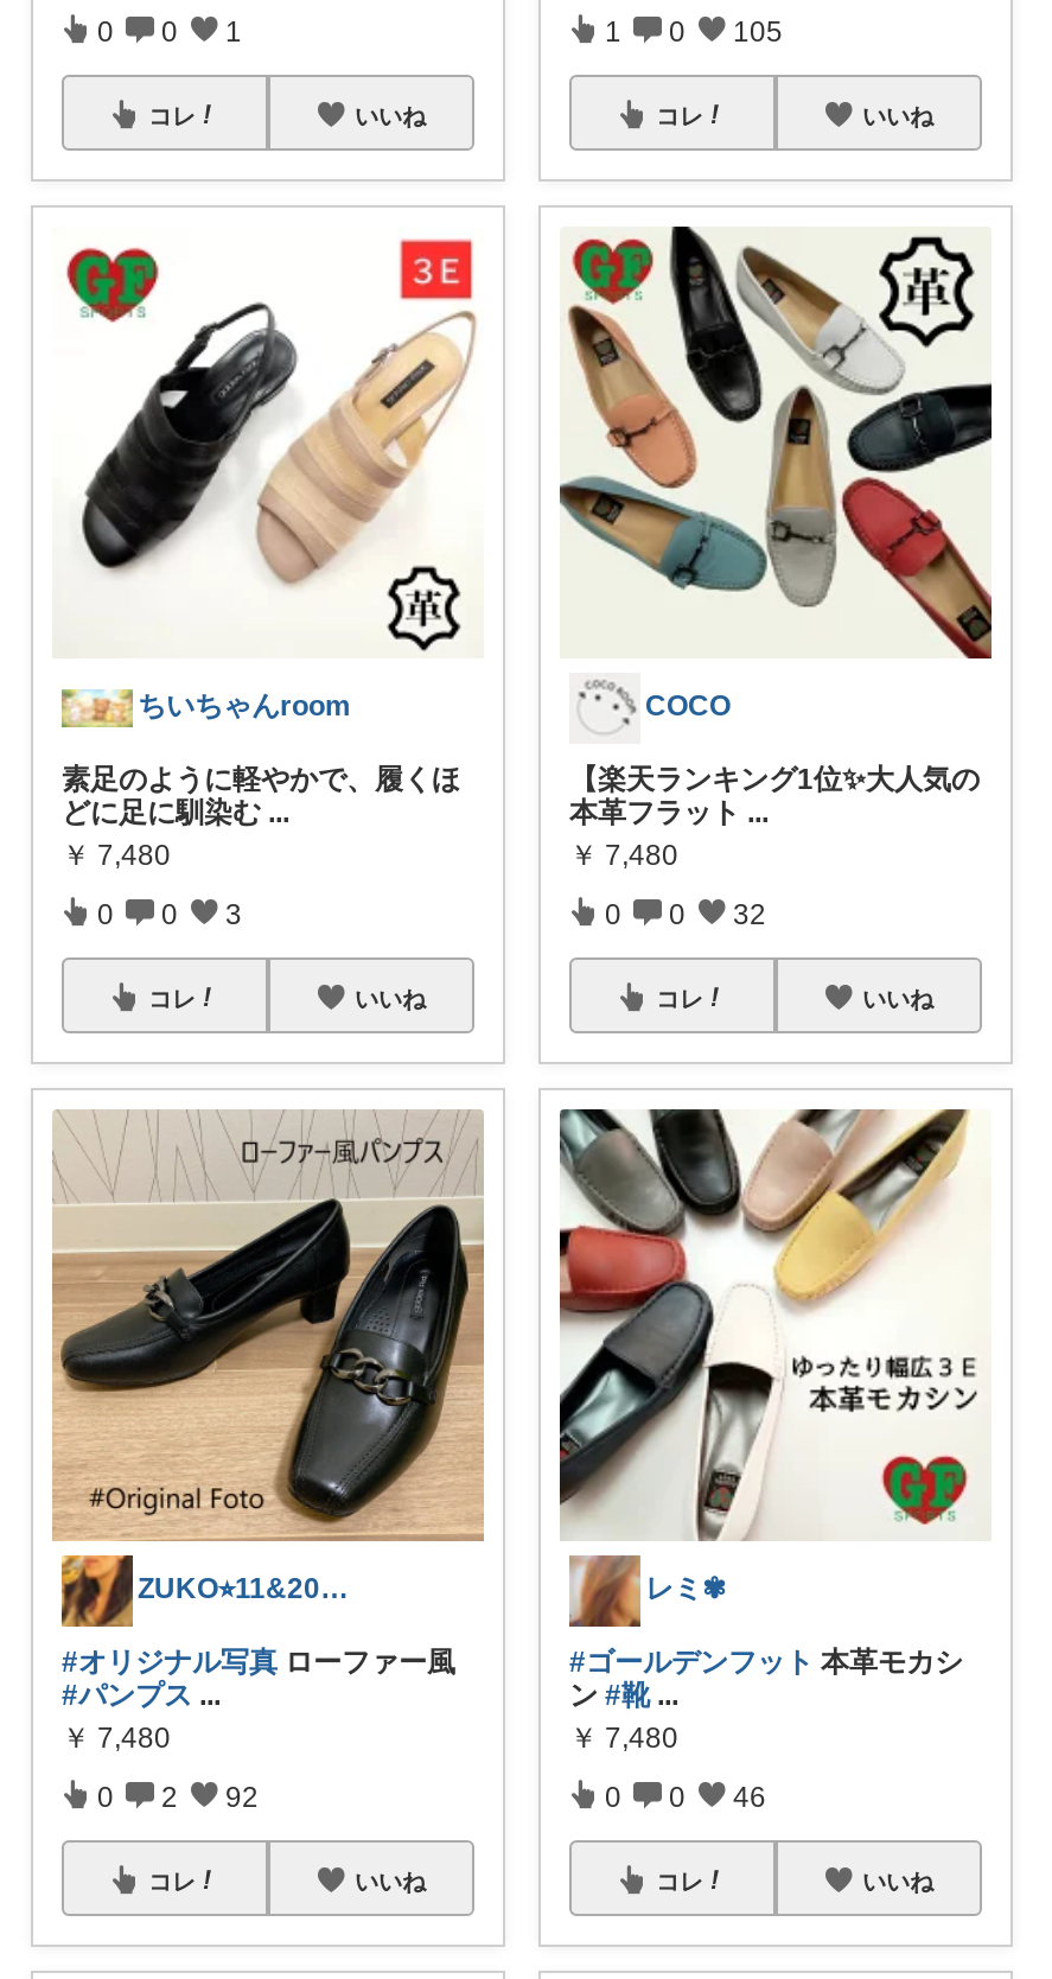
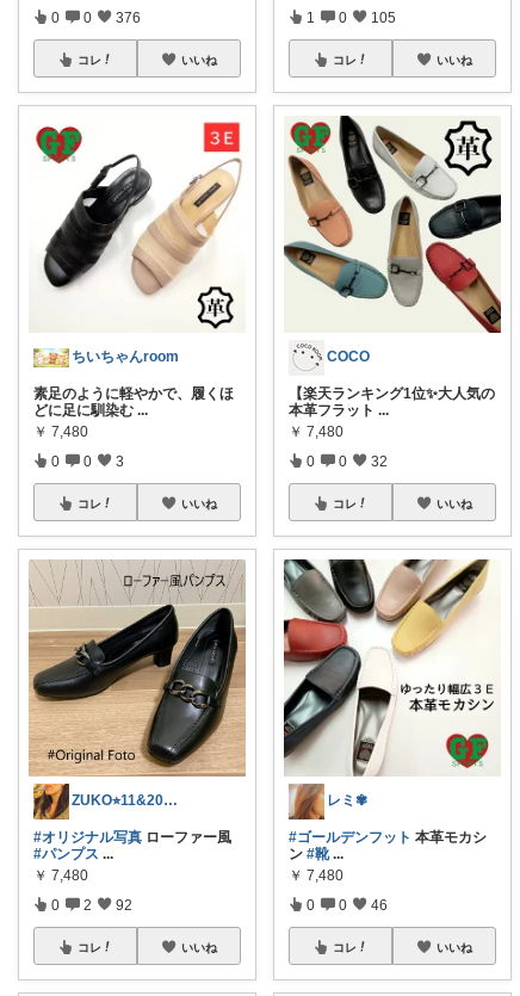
[97,15,242,43] 0 0 1 -> [51,9,141,24] 0 0 376

